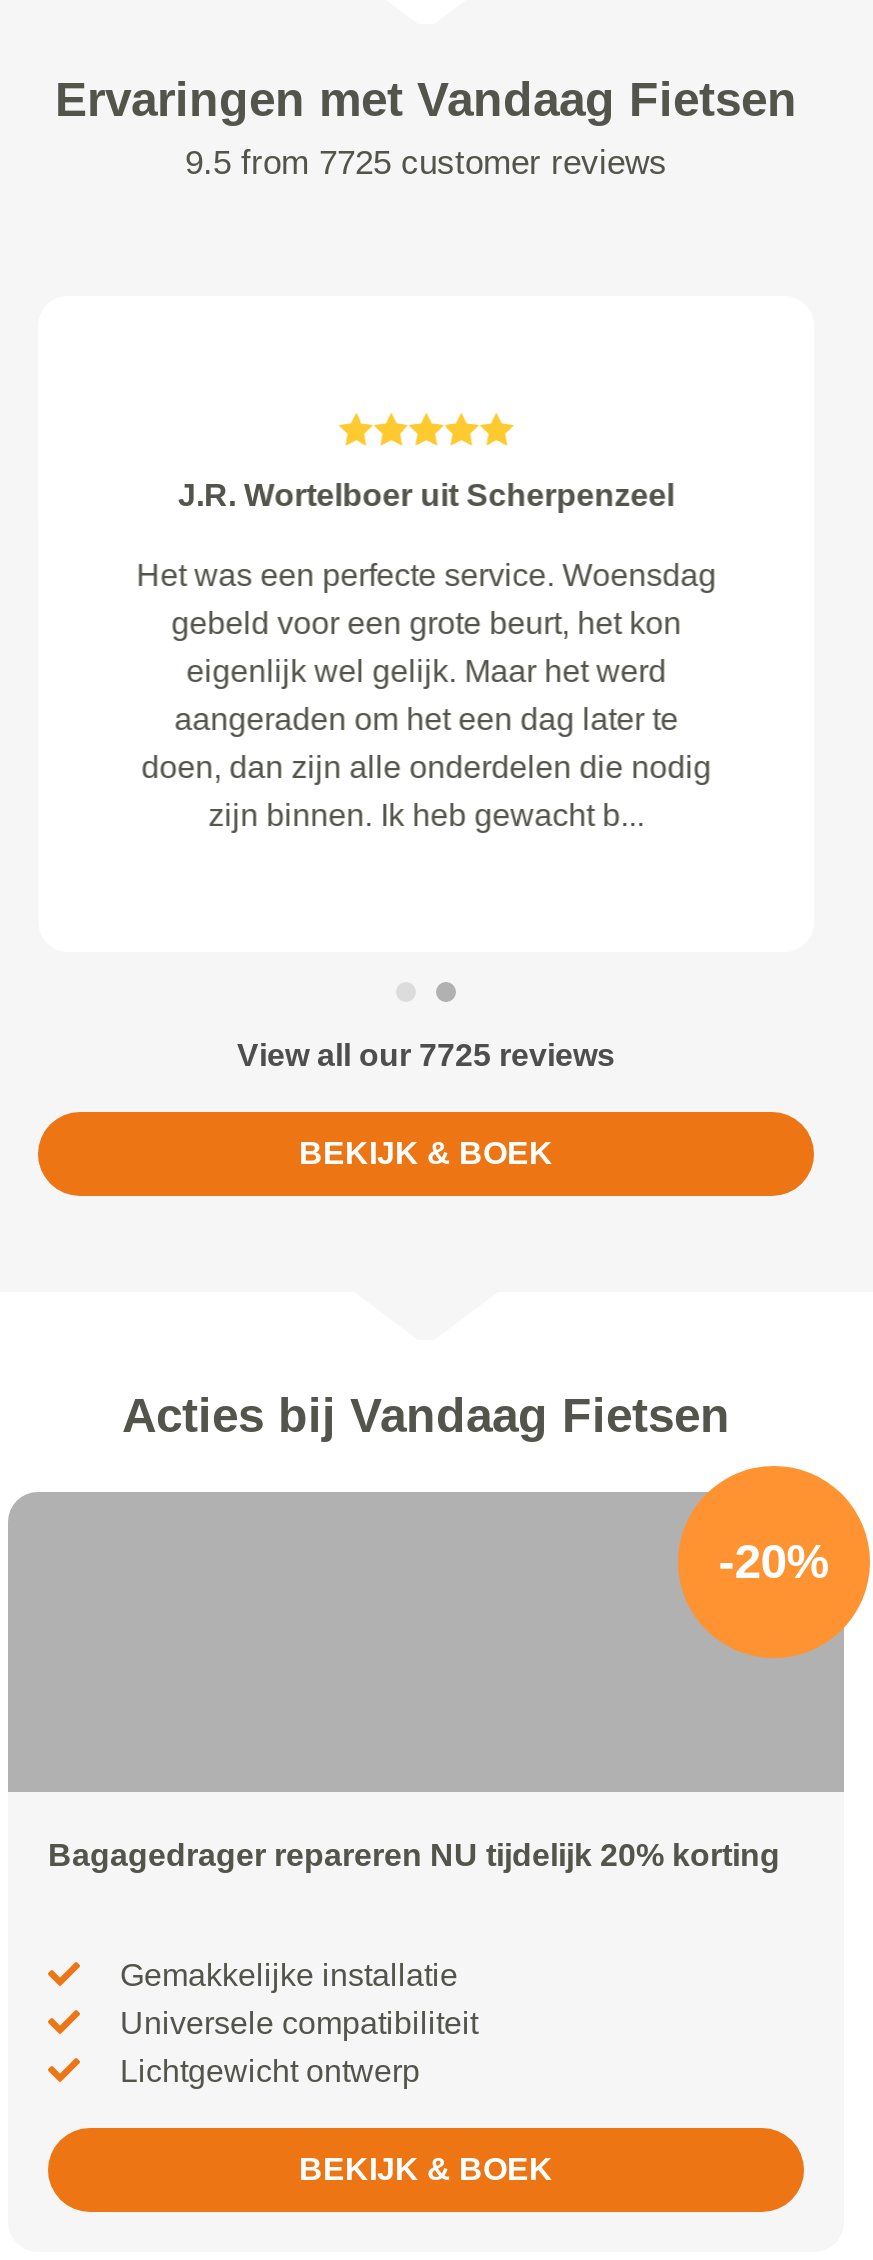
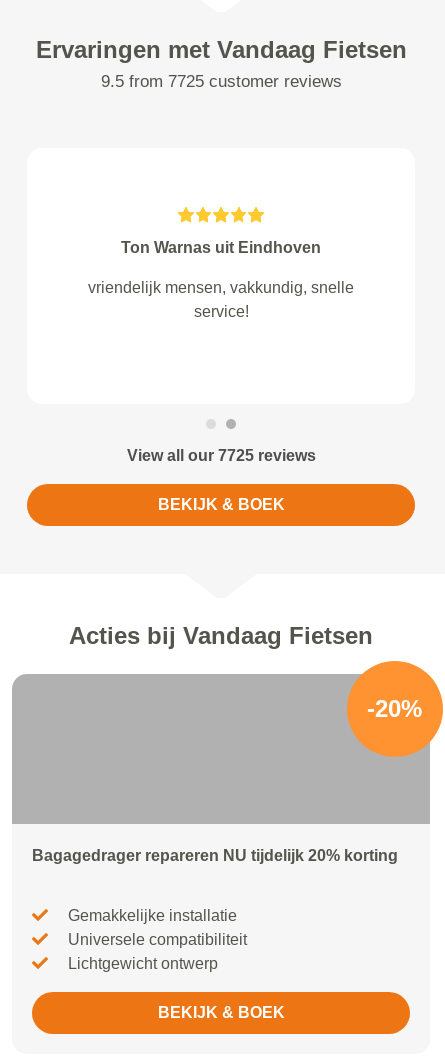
[178,478,674,512] J.R. Wortelboer uit Scherpenzeel -> [121,239,321,256] Ton Warnas uit Eindhoven
[136,558,716,832] Het was een perfecte service. Woensdag | gebeld voor een grote beurt, het kon | eigenlijk wel gelijk. Maar het werd | aangeraden om het een dag later te | doen, dan zijn alle onderdelen die nodig | zijn binnen. Ik heb gewacht b... -> [88,279,354,320] vriendelijk mensen, vakkundig, snelle | service!

